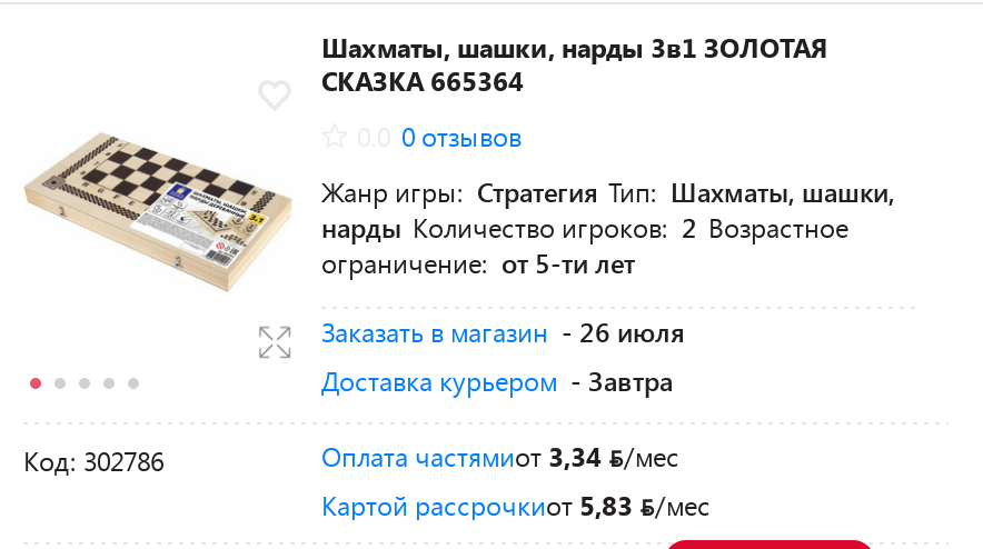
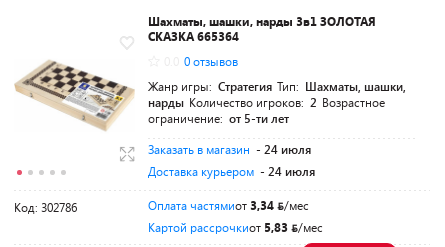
[321,313,684,398] Заказать в магазин - 26 июля | Доставка курьером - Завтра -> [148,141,315,179] Заказать в магазин - 24 июля | Доставка курьером - 24 июля

